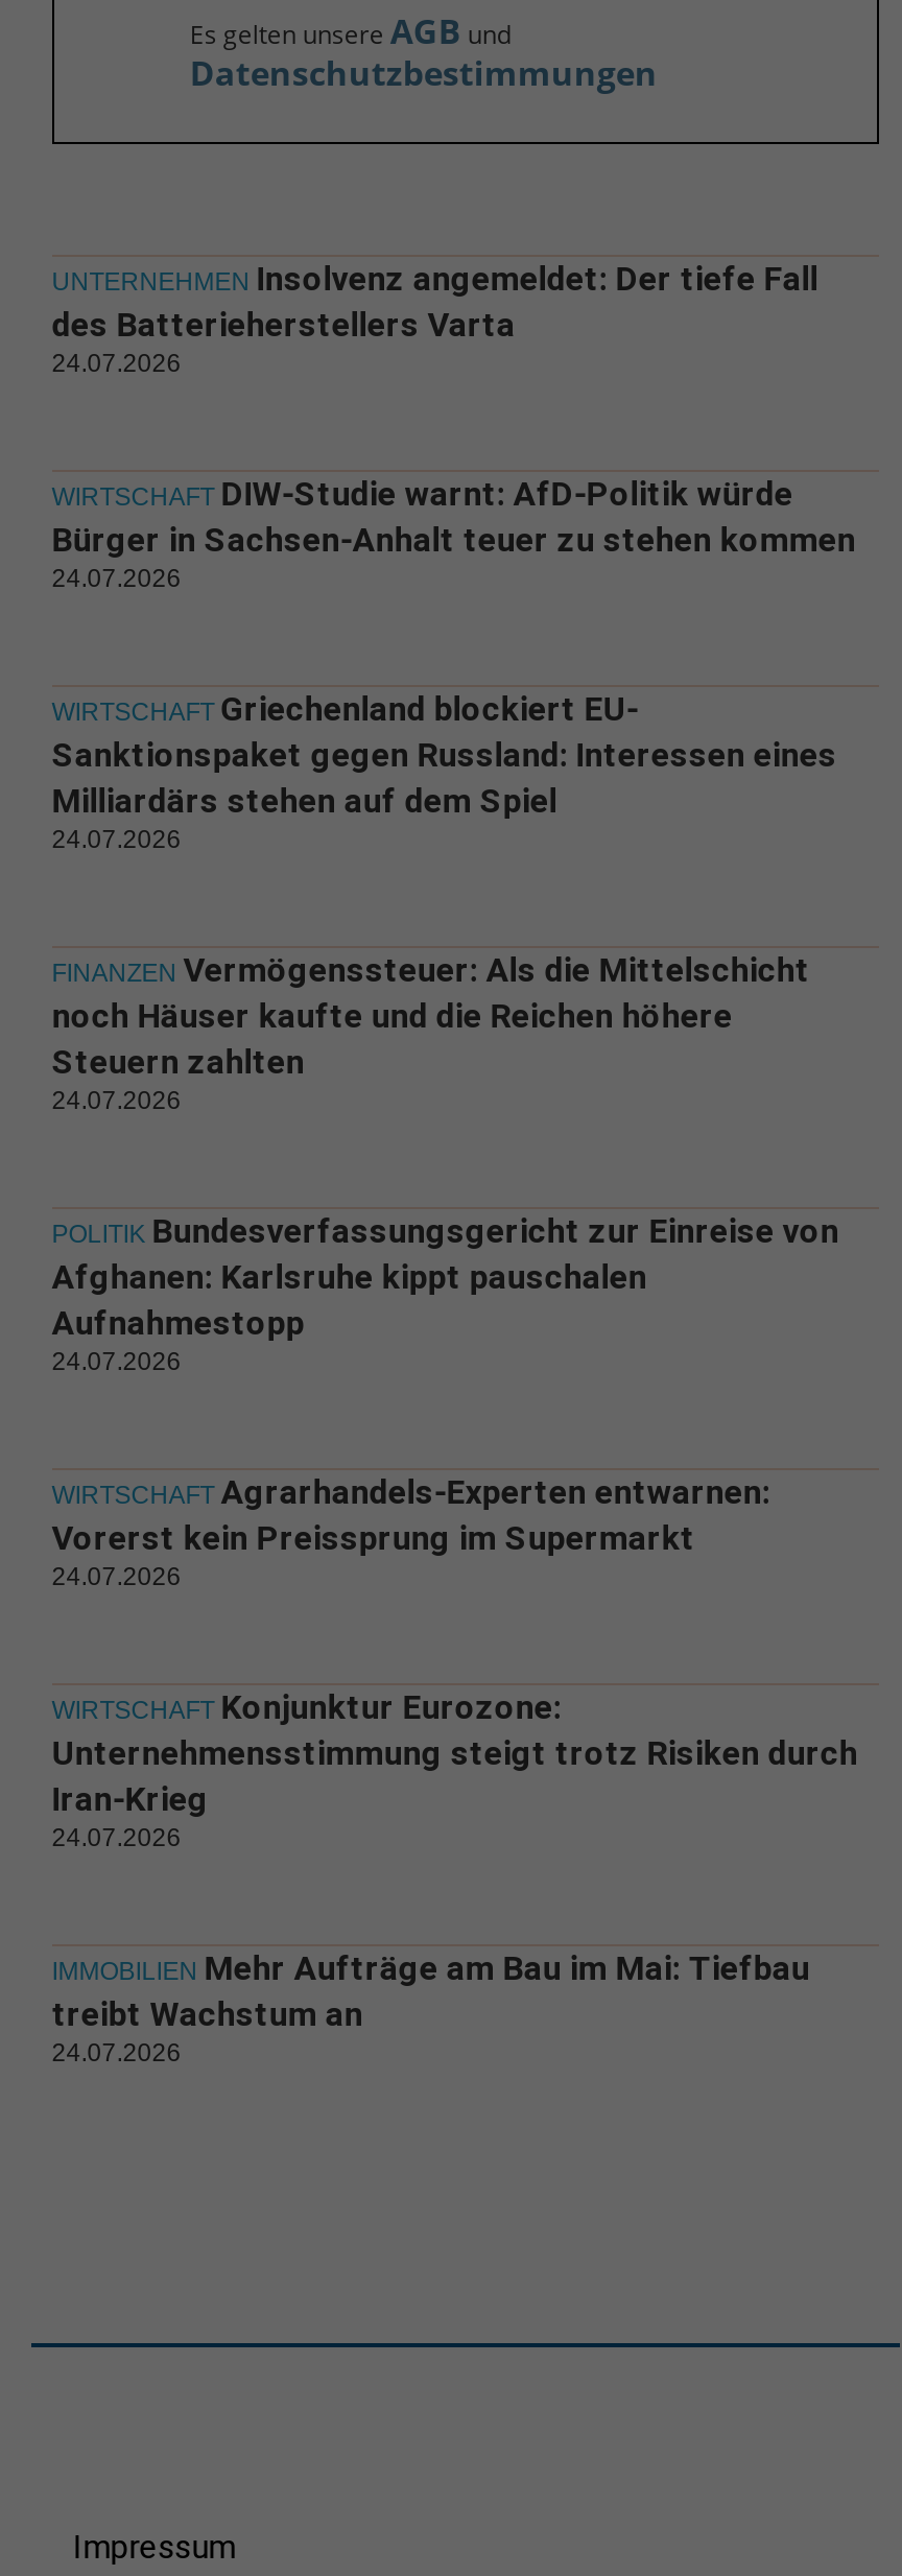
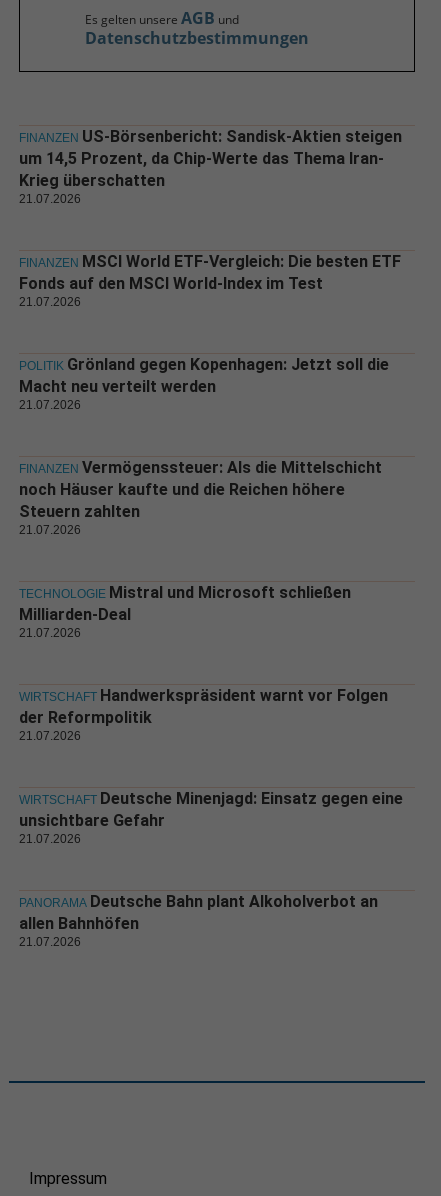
[52,259,818,378] UNTERNEHMEN Insolvenz angemeldet: Der tiefe Fall | des Batterieherstellers Varta | 24.07.2026 -> [19,127,402,206] FINANZEN US-Börsenbericht: Sandisk-Aktien steigen | um 14,5 Prozent, da Chip-Werte das Thema Iran- | Krieg überschatten | 21.07.2026
[52,474,855,594] WIRTSCHAFT DIW-Studie warnt: AfD-Politik würde | Bürger in Sachsen-Anhalt teuer zu stehen kommen | 24.07.2026 -> [19,252,401,309] FINANZEN MSCI World ETF-Vergleich: Die besten ETF | Fonds auf den MSCI World-Index im Test | 21.07.2026
[52,690,837,855] WIRTSCHAFT Griechenland blockiert EU- | Sanktionspaket gegen Russland: Interessen eines | Milliardärs stehen auf dem Spiel | 24.07.2026 -> [19,355,389,412] POLITIK Grönland gegen Kopenhagen: Jetzt soll die | Macht neu verteilt werden | 21.07.2026
[52,1086,181,1116] 24.07.2026 -> [19,523,81,537] 21.07.2026
[52,1212,839,1377] POLITIK Bundesverfassungsgericht zur Einreise von | Afghanen: Karlsruhe kippt pauschalen | Aufnahmestopp | 24.07.2026 -> [19,583,351,640] TECHNOLOGIE Mistral und Microsoft schließen | Milliarden-Deal | 21.07.2026
[52,1473,770,1592] WIRTSCHAFT Agrarhandels-Experten entwarnen: | Vorerst kein Preissprung im Supermarkt | 24.07.2026 -> [19,686,388,743] WIRTSCHAFT Handwerkspräsident warnt vor Folgen | der Reformpolitik | 21.07.2026
[52,1688,858,1853] WIRTSCHAFT Konjunktur Eurozone: | Unternehmensstimmung steigt trotz Risiken durch | Iran-Krieg | 24.07.2026 -> [19,789,403,846] WIRTSCHAFT Deutsche Minenjagd: Einsatz gegen eine | unsichtbare Gefahr | 21.07.2026
[52,1949,810,2068] IMMOBILIEN Mehr Aufträge am Bau im Mai: Tiefbau | treibt Wachstum an | 24.07.2026 -> [19,892,378,949] PANORAMA Deutsche Bahn plant Alkoholverbot an | allen Bahnhöfen | 21.07.2026

